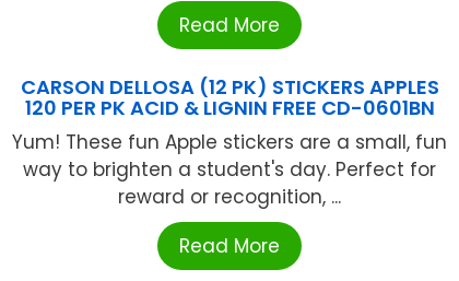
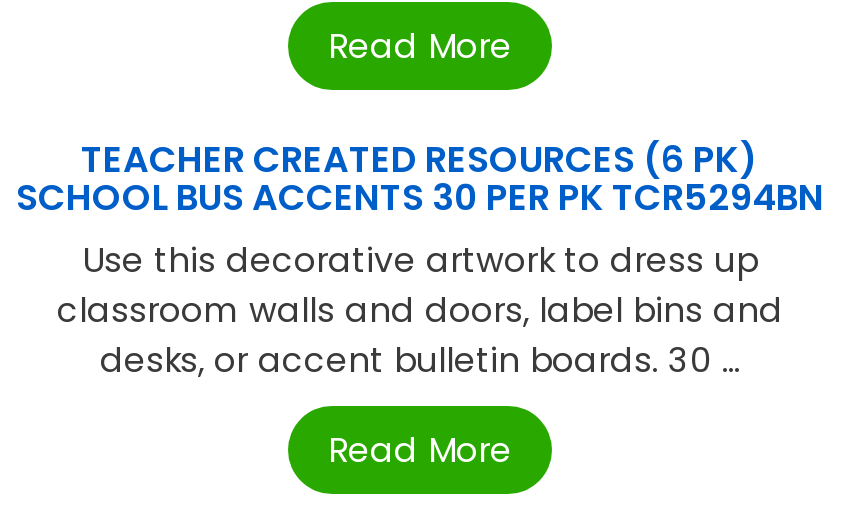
[12,74,447,210] CARSON DELLOSA (12 PK) STICKERS APPLES | 120 PER PK ACID & LIGNIN FREE CD-0601BN | Yum! These fun Apple stickers are a small, fun | way to brighten a student's day. Perfect for | reward or recognition, ... -> [16,135,824,385] TEACHER CREATED RESOURCES (6 PK) | SCHOOL BUS ACCENTS 30 PER PK TCR5294BN | Use this decorative artwork to dress up | classroom walls and doors, label bins and | desks, or accent bulletin boards. 30 ...

